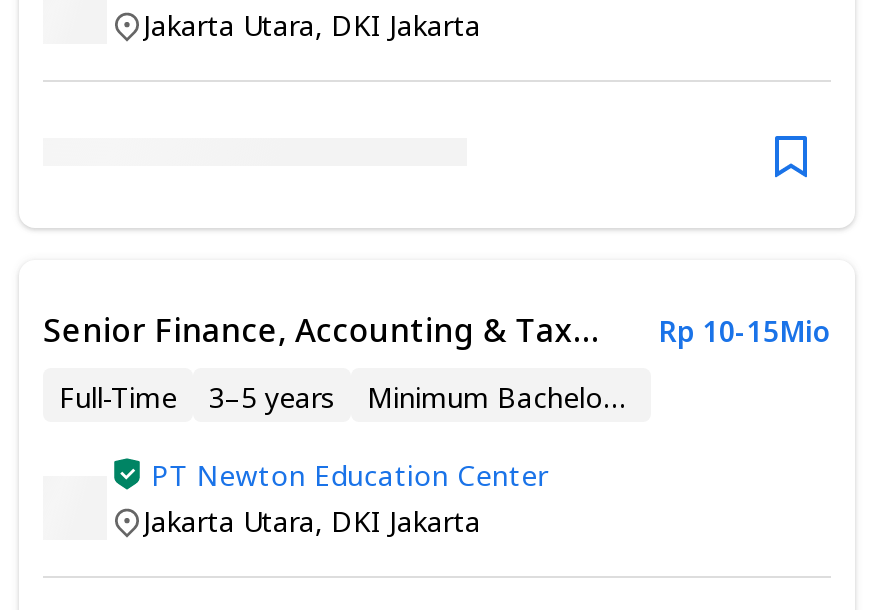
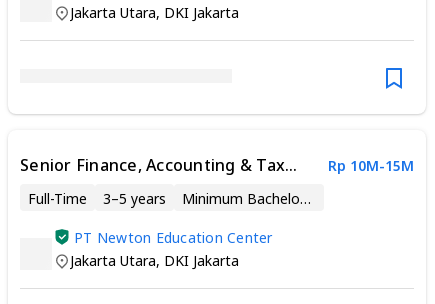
[659,311,831,349] Rp 10-15Mio -> [328,156,414,175] Rp 10M-15M

